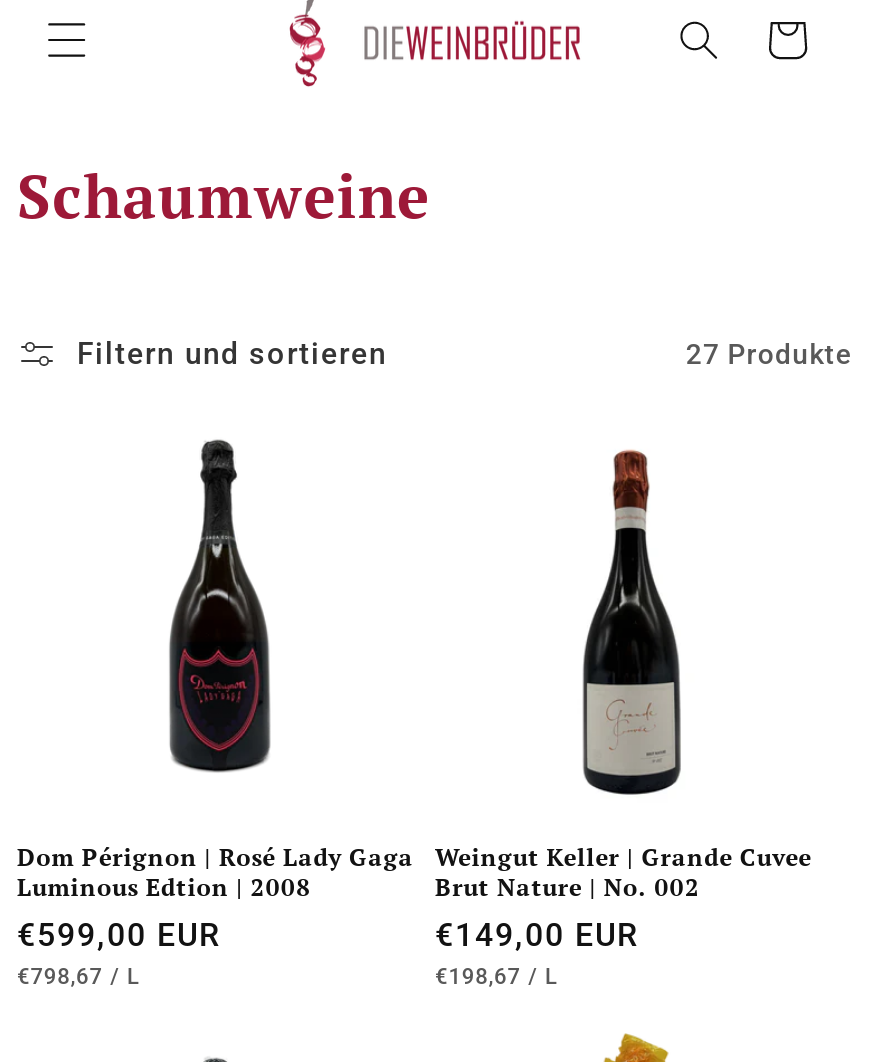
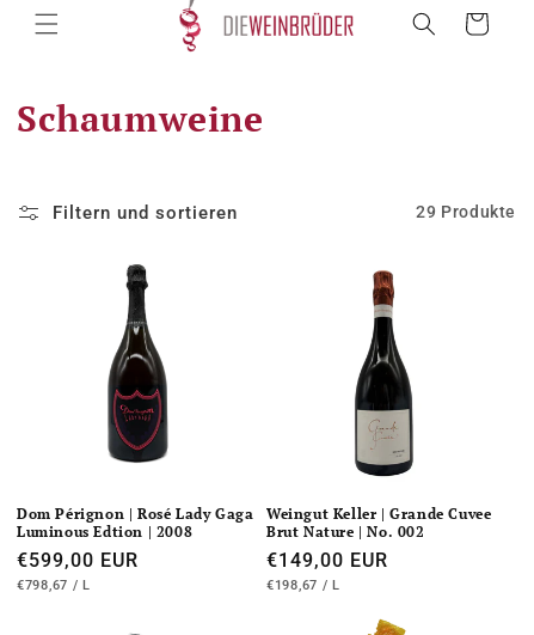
[686,338,853,370] 27 Produkte -> [416,202,516,221] 29 Produkte

